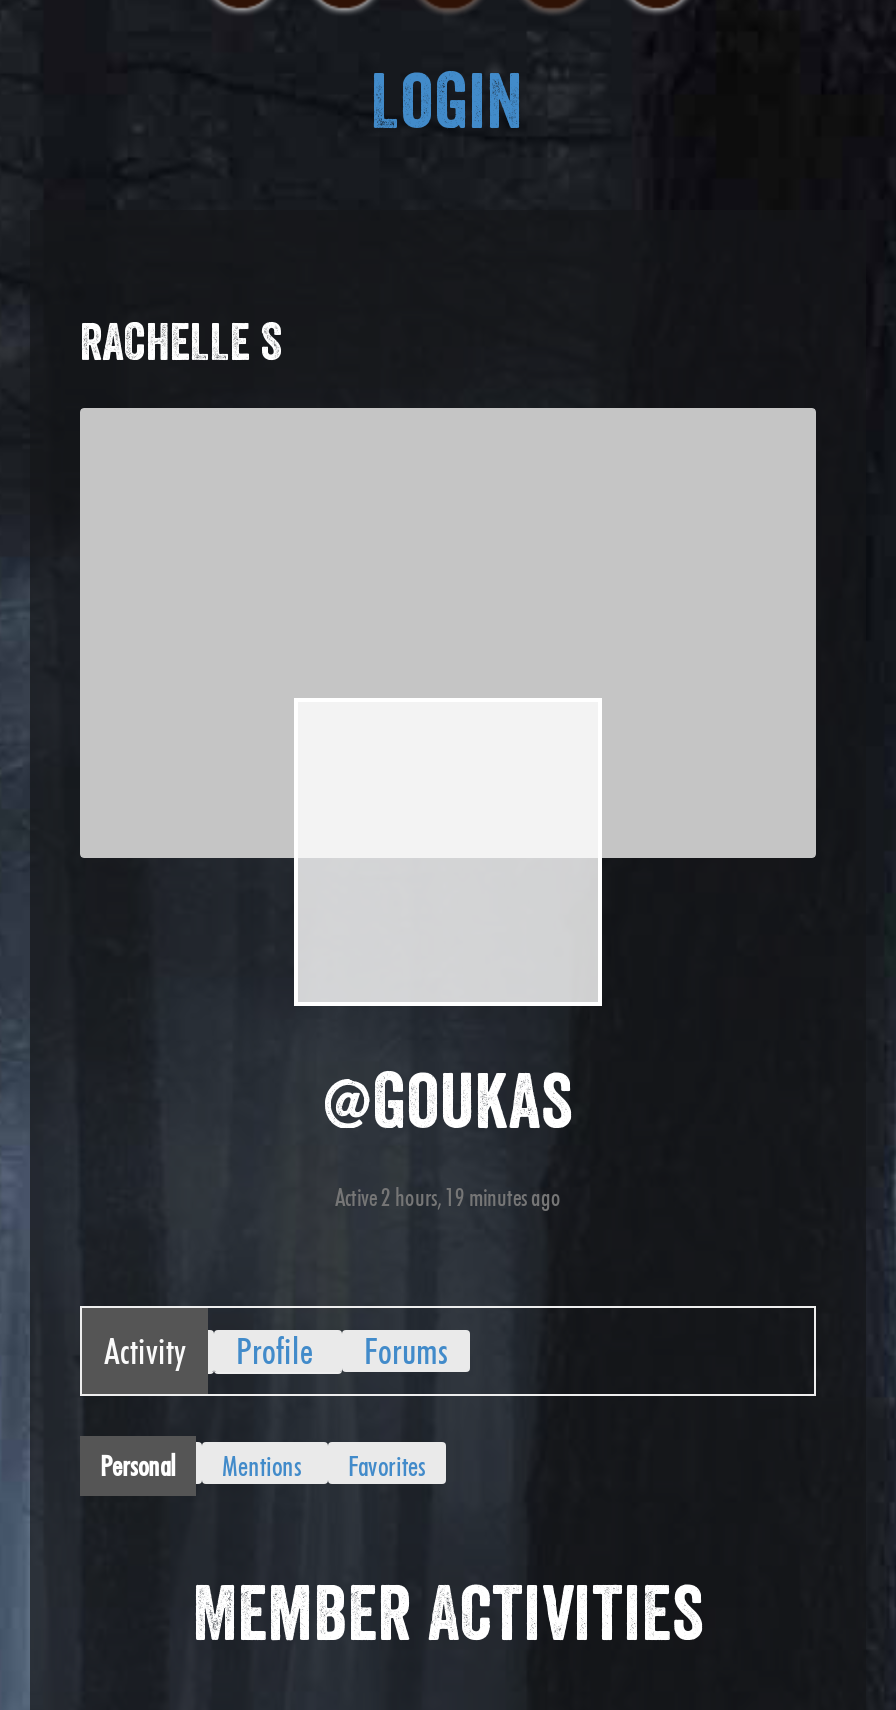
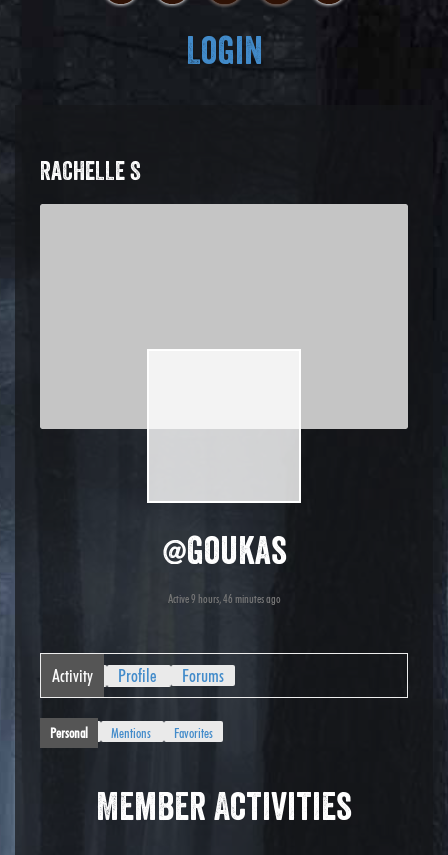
[335,1181,561,1211] Active 2 hours, 19 minutes ago -> [167,590,280,605] Active 9 hours, 46 minutes ago

